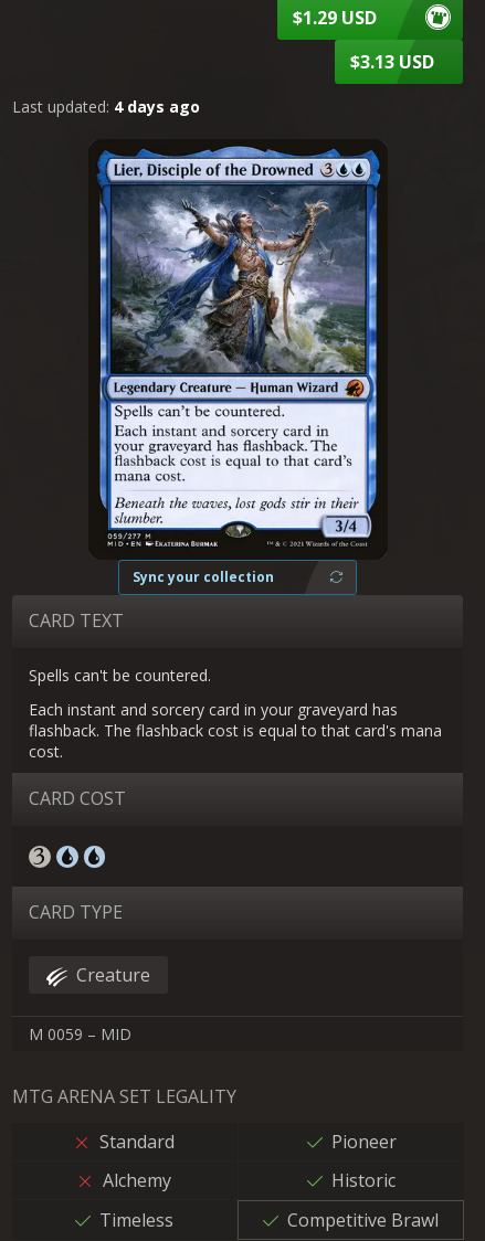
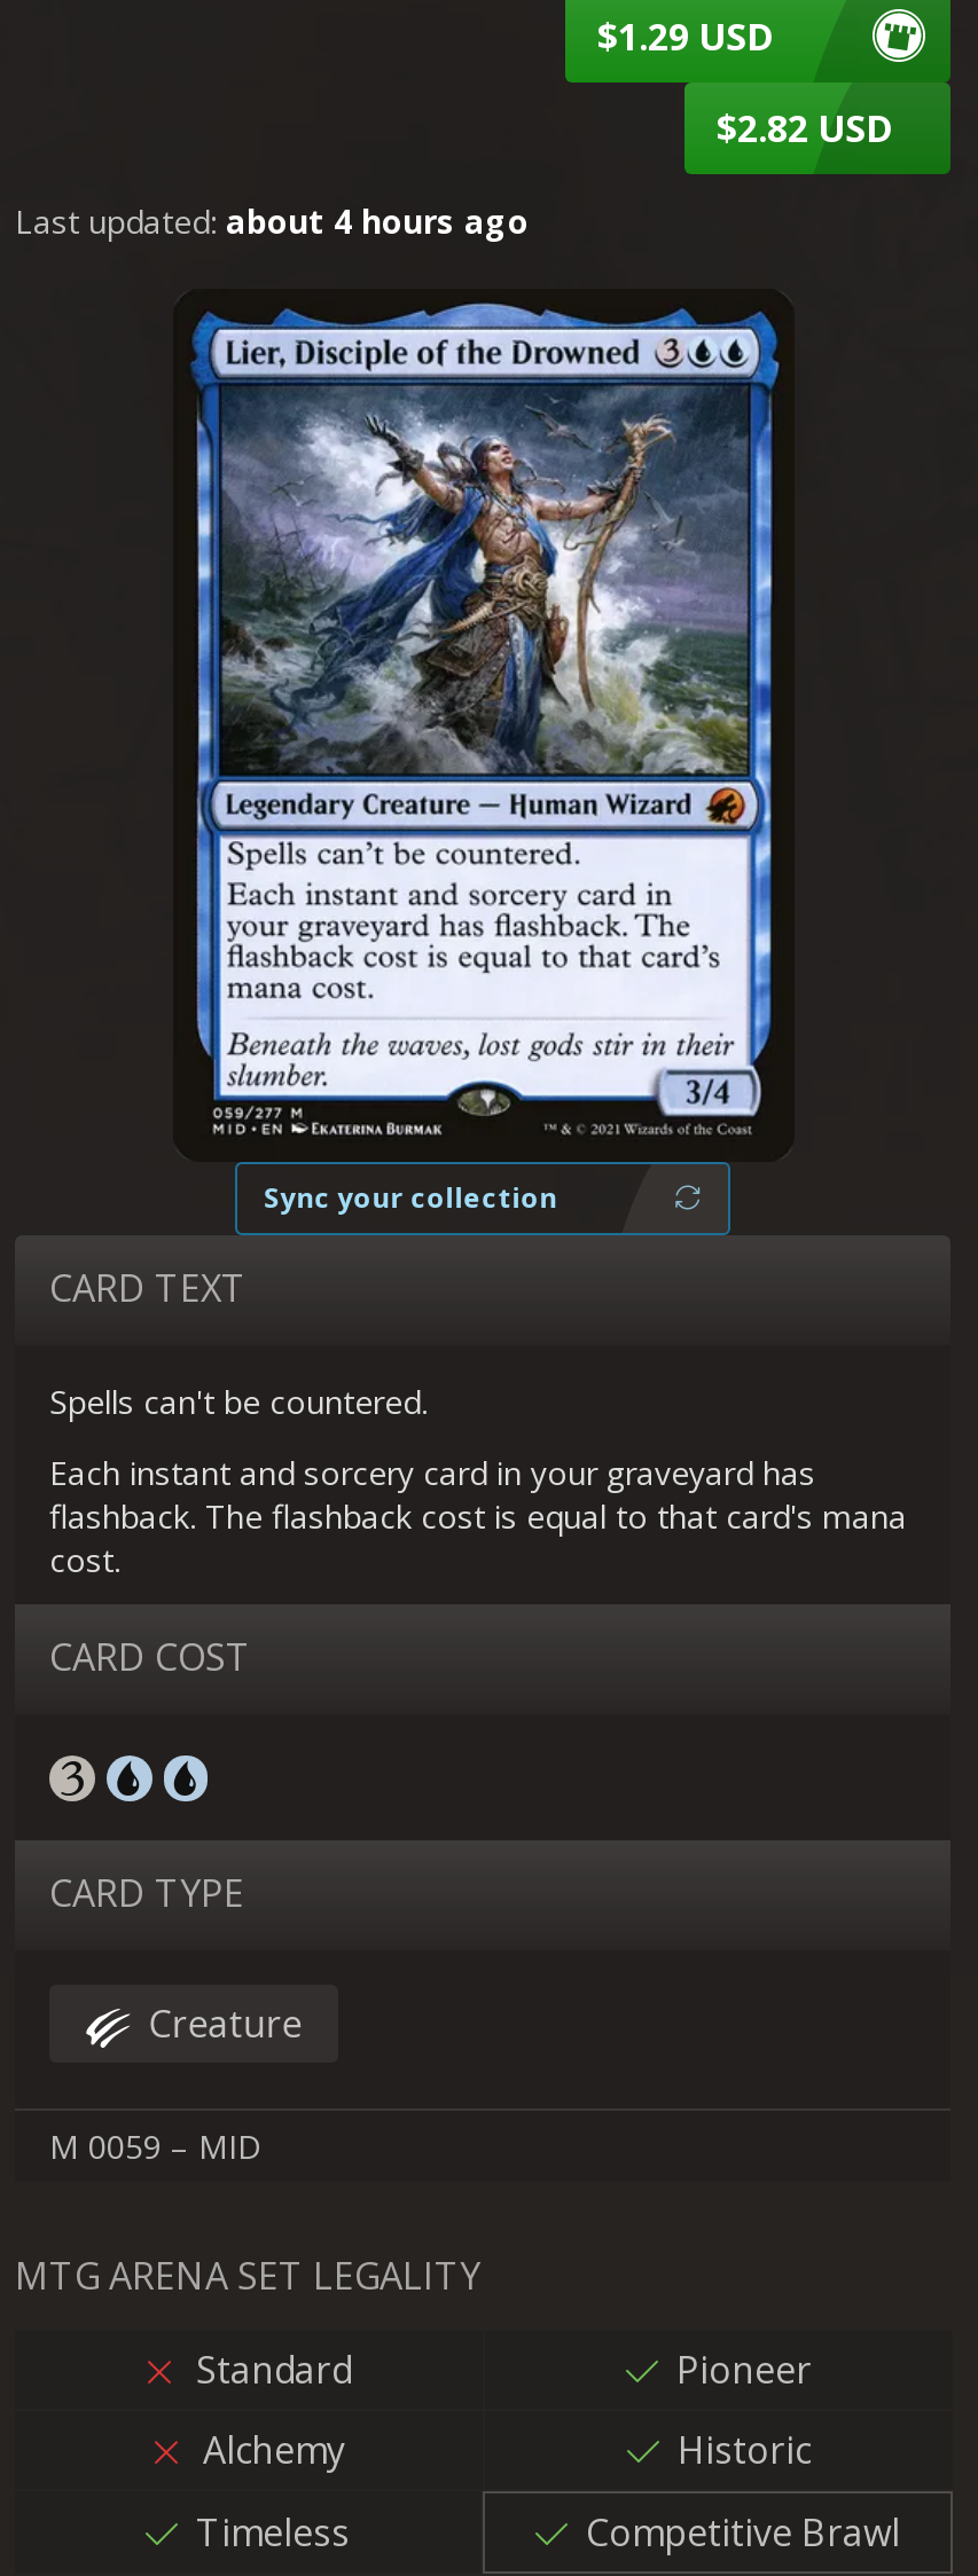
[350,50,434,74] $3.13 USD -> [717,103,891,154] $2.82 USD
[12,96,200,117] Last updated: 4 days ago -> [15,199,529,243] Last updated: about 4 hours ago

